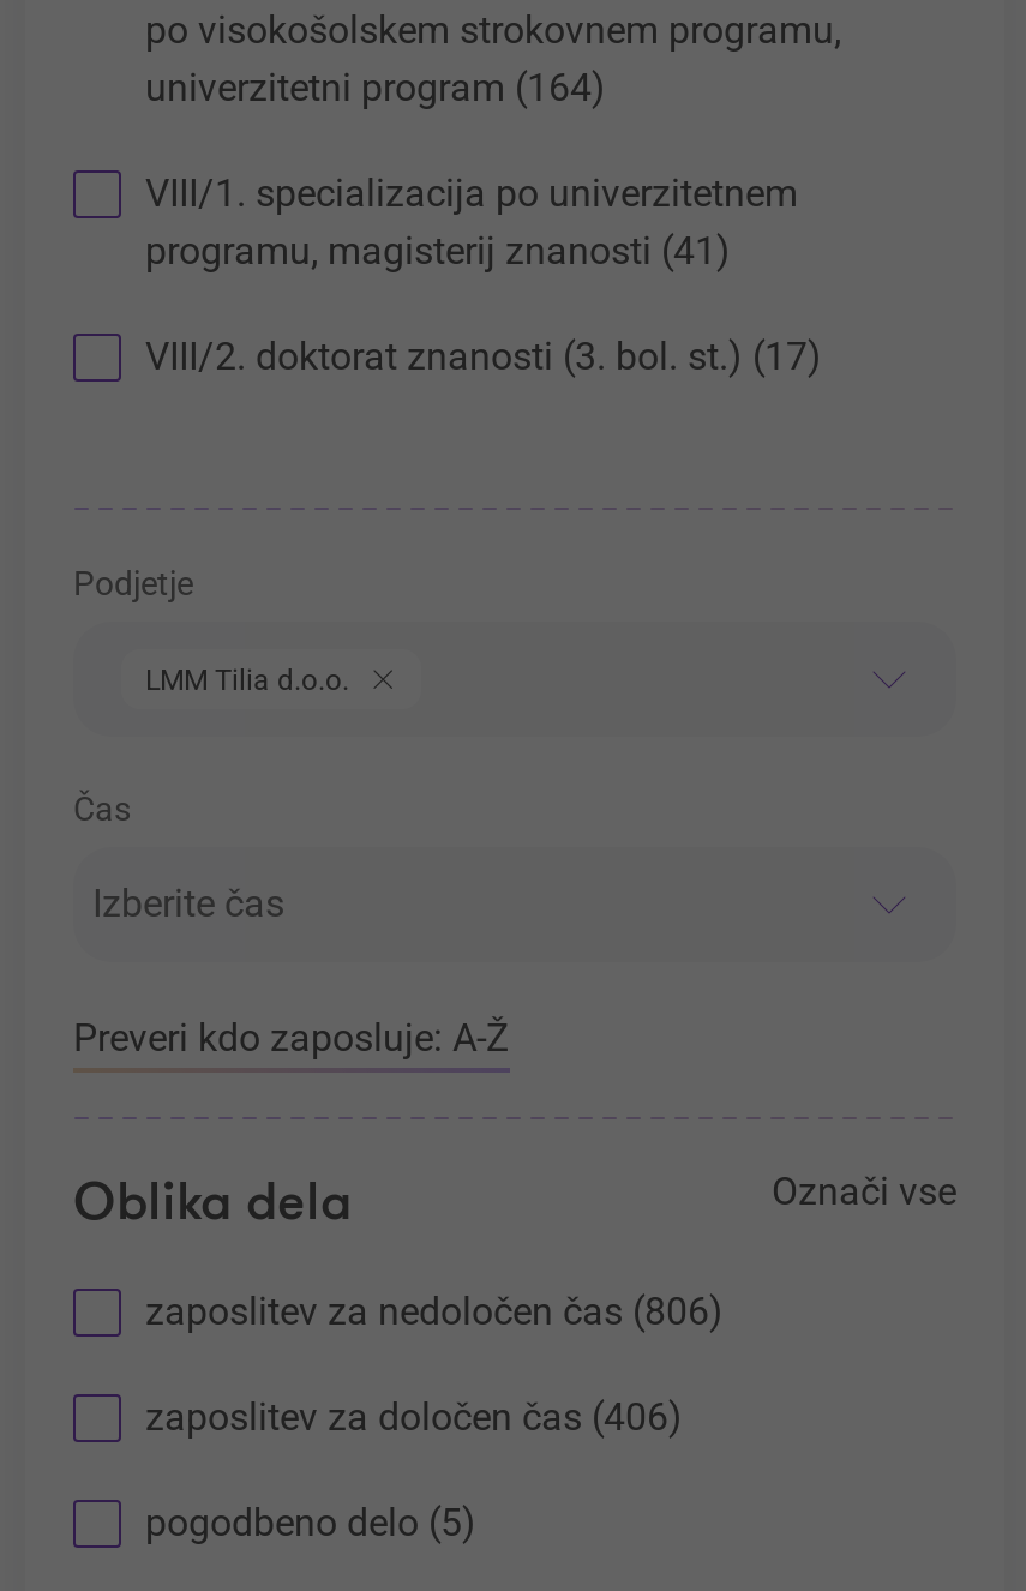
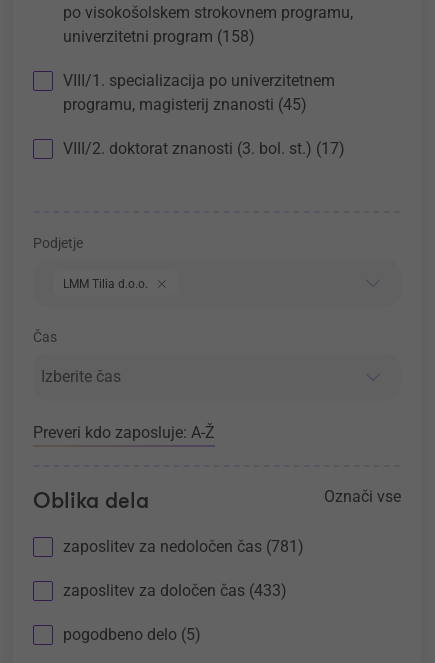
[145,65,606,110] univerzitetni program (164) -> [63,27,255,46] univerzitetni program (158)
[145,228,731,274] programu, magisterij znanosti (41) -> [63,95,307,114] programu, magisterij znanosti (45)
[145,1289,724,1334] zaposlitev za nedoločen čas (806) -> [63,537,304,556] zaposlitev za nedoločen čas (781)
[145,1394,683,1440] zaposlitev za določen čas (406) -> [63,581,287,600] zaposlitev za določen čas (433)

